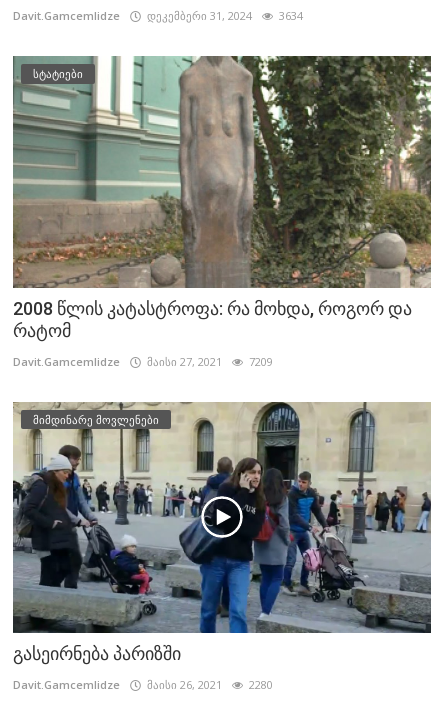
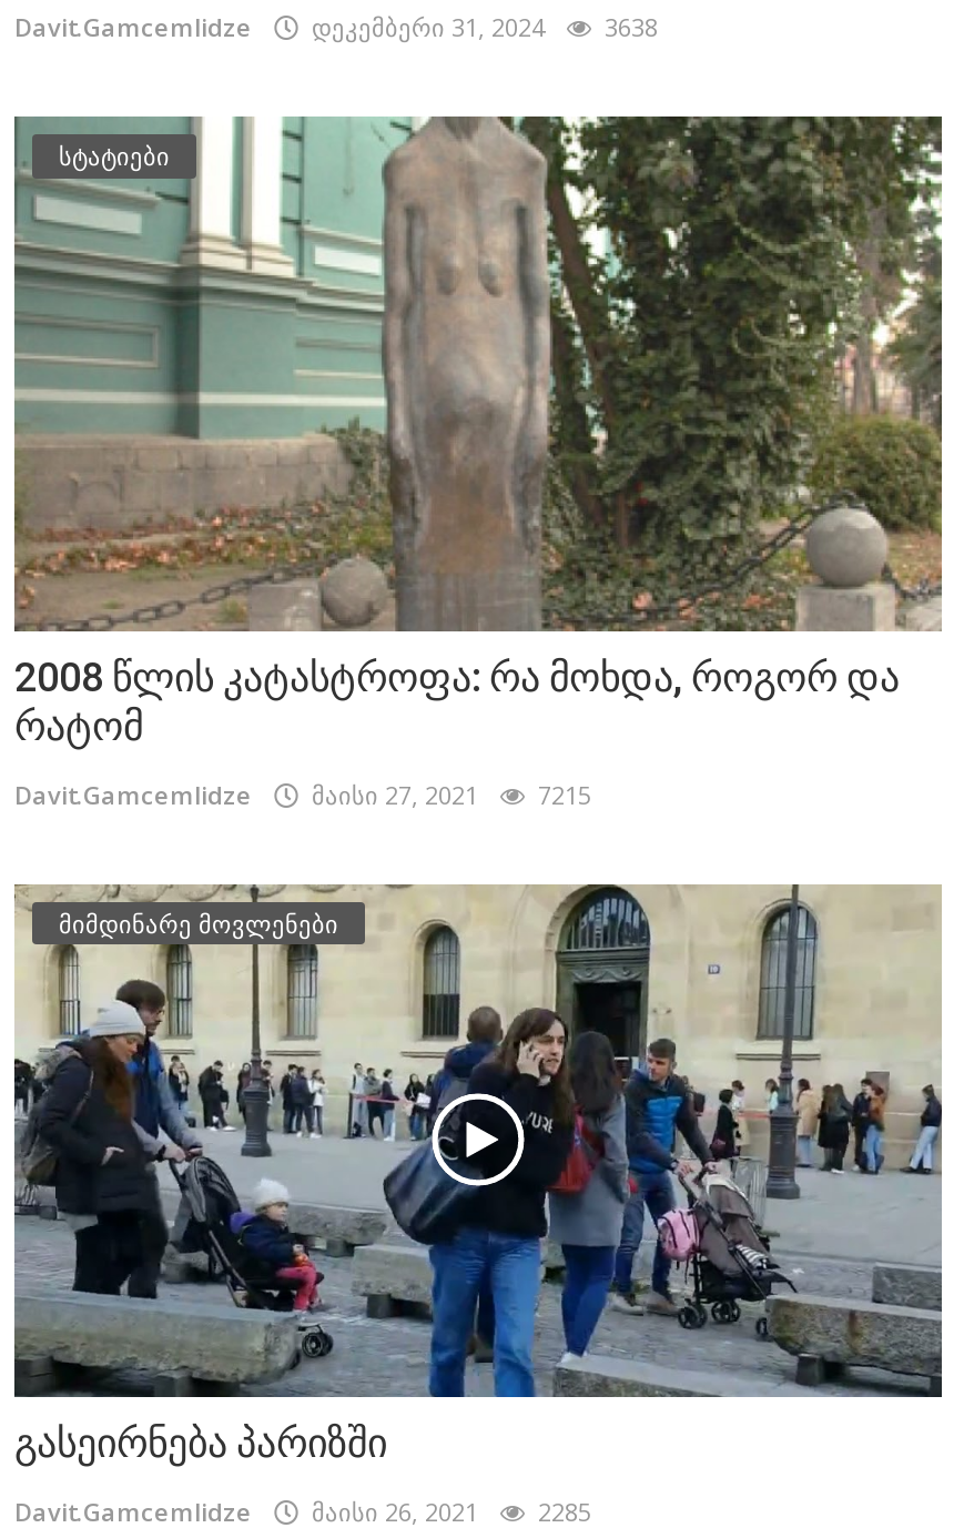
[13,8,303,23] Davit.Gamcemlidze დეკემბერი 31, 2024 3634 -> [14,11,658,44] Davit.Gamcemlidze დეკემბერი 31, 2024 3638
[13,354,273,369] Davit.Gamcemlidze მაისი 27, 2021 7209 -> [14,777,591,810] Davit.Gamcemlidze მაისი 27, 2021 7215
[13,677,273,692] Davit.Gamcemlidze მაისი 26, 2021 2280 -> [14,1495,591,1528] Davit.Gamcemlidze მაისი 26, 2021 2285

